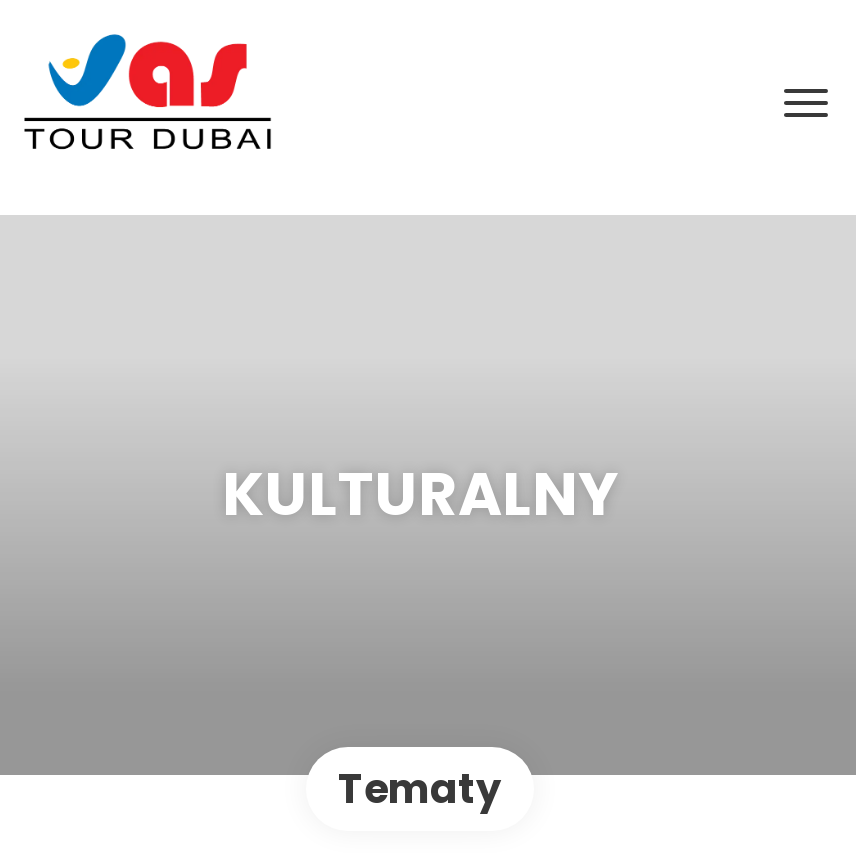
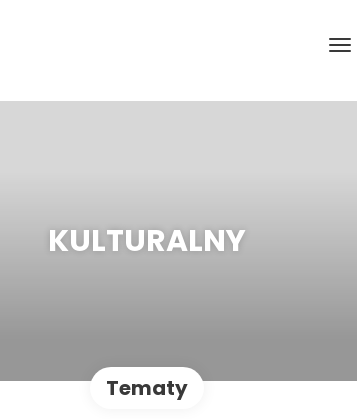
[22,31,274,151] [image] -> none

